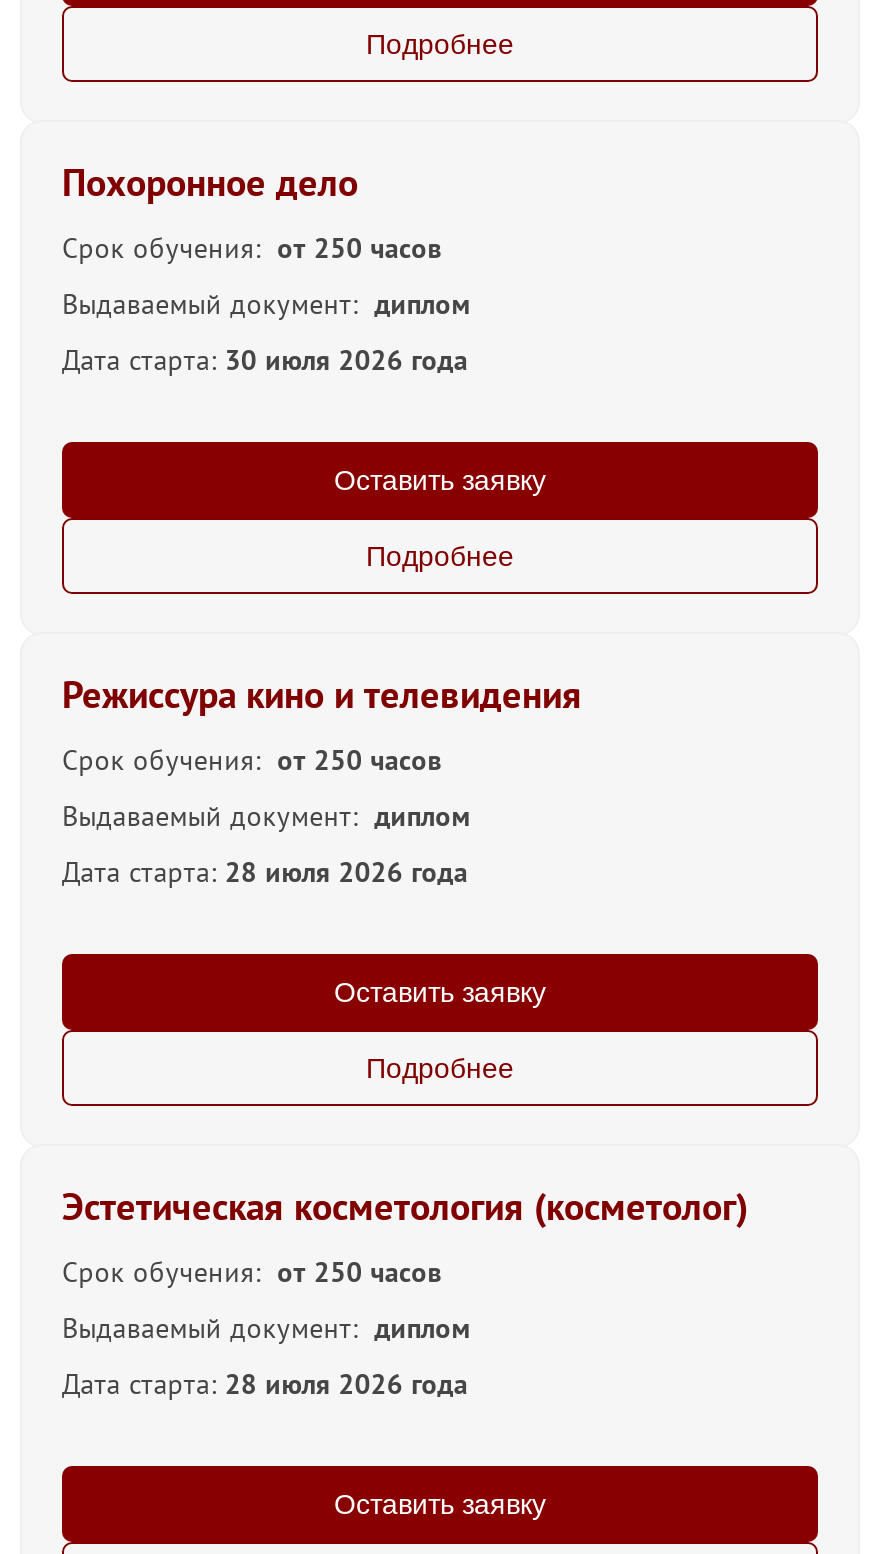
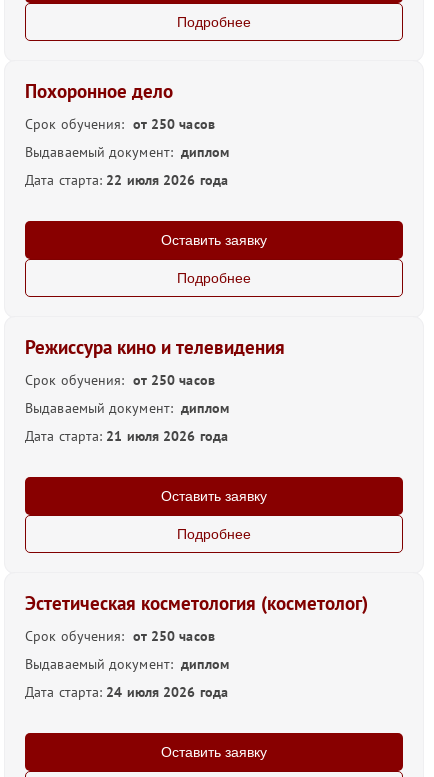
[62,342,468,378] Дата старта: 30 июля 2026 года -> [25,171,228,189] Дата старта: 22 июля 2026 года
[62,854,468,890] Дата старта: 28 июля 2026 года -> [25,427,228,445] Дата старта: 21 июля 2026 года
[62,1366,468,1402] Дата старта: 28 июля 2026 года -> [25,683,228,701] Дата старта: 24 июля 2026 года

